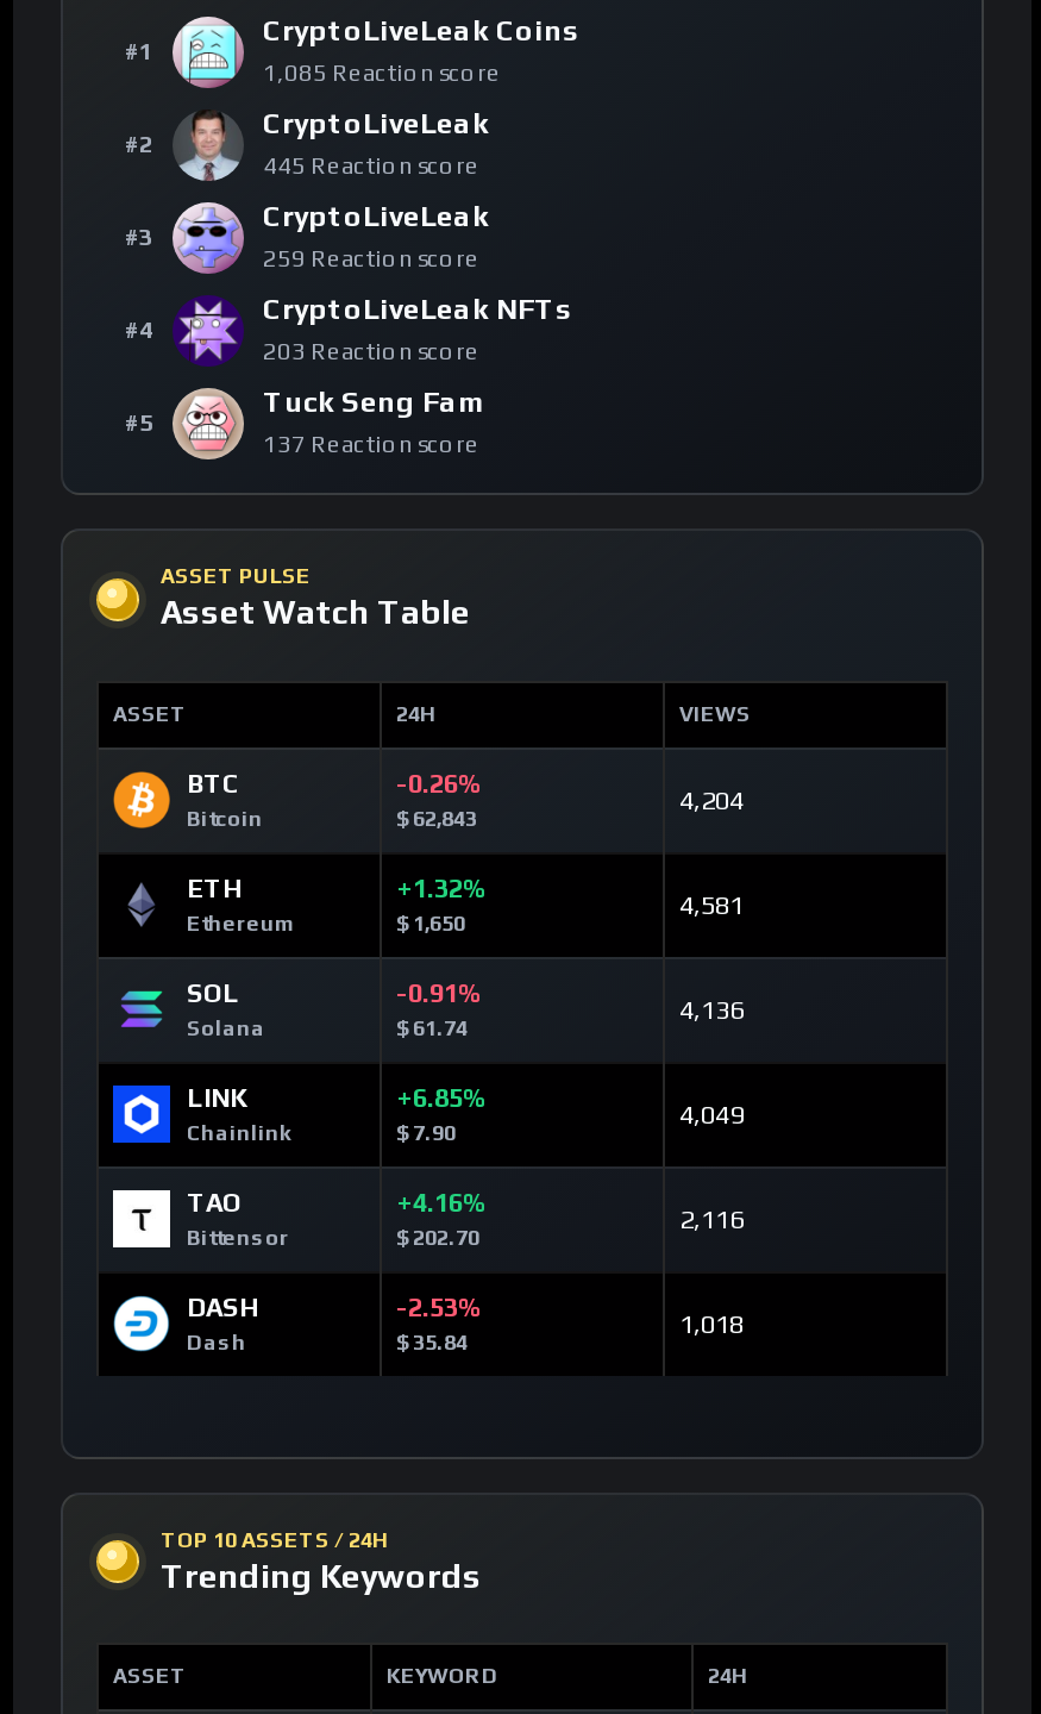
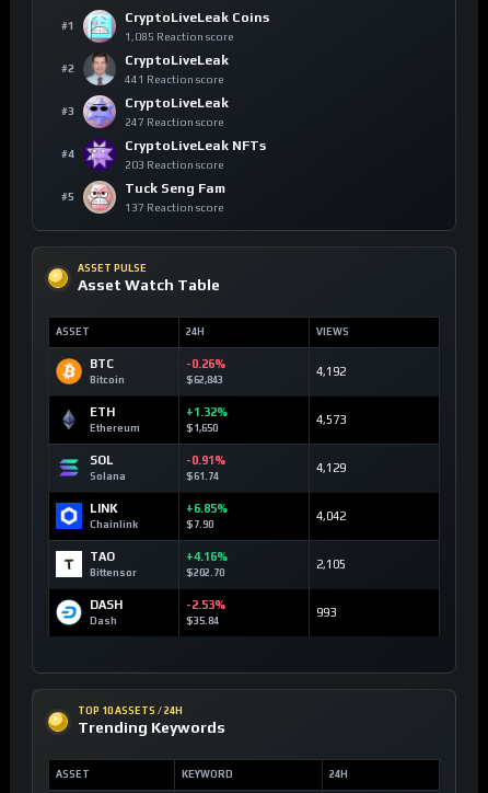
[263,152,479,178] 445 Reaction score -> [125,73,224,85] 441 Reaction score
[263,245,479,271] 259 Reaction score -> [125,116,224,128] 247 Reaction score
[679,785,744,813] 4,204 -> [316,364,346,377] 4,192
[679,889,744,918] 4,581 -> [316,412,346,426] 4,573
[679,994,744,1023] 4,136 -> [316,461,346,474] 4,129
[679,1099,744,1127] 4,049 -> [316,509,346,522] 4,042
[679,1204,744,1232] 2,116 -> [316,557,346,570] 2,105
[679,1308,744,1337] 1,018 -> [316,605,336,618] 993

